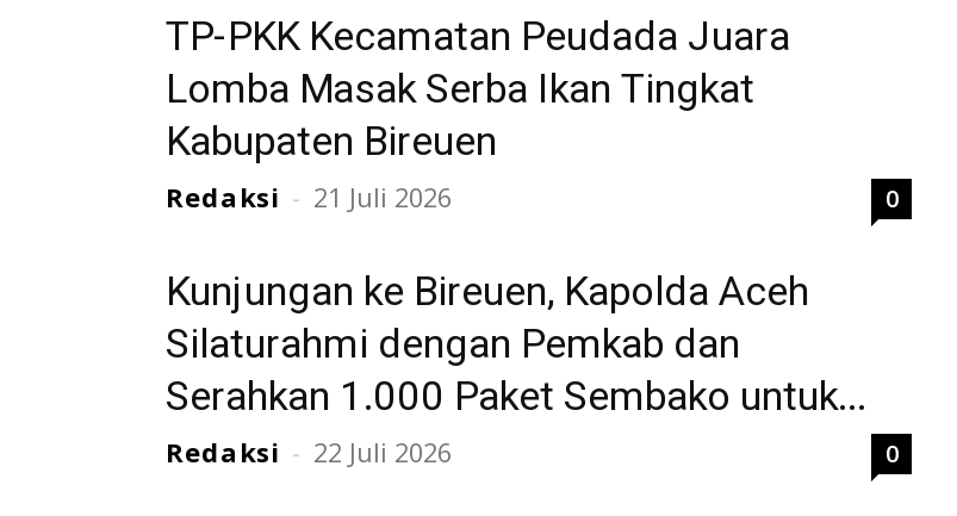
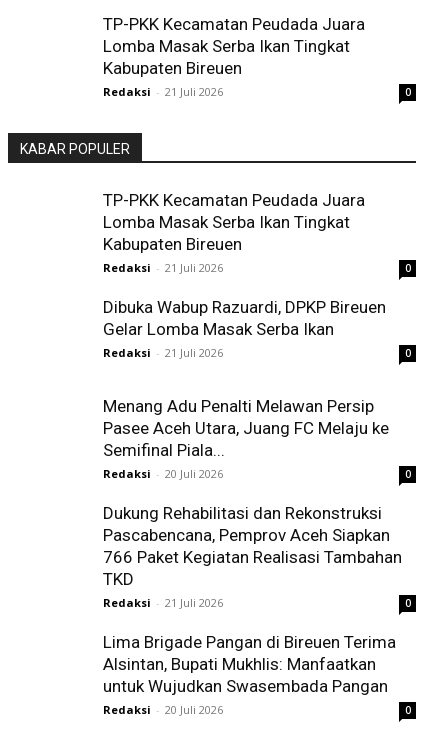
[166,268,866,470] Kunjungan ke Bireuen, Kapolda Aceh | Silaturahmi dengan Pemkab dan | Serahkan 1.000 Paket Sembako untuk... | Redaksi - 22 Juli 2026 -> [20,141,411,717] KABAR POPULER | TP-PKK Kecamatan Peudada Juara | Lomba Masak Serba Ikan Tingkat | Kabupaten Bireuen | Redaksi - 21 Juli 2026 | 0 | Dibuka Wabup Razuardi, DPKP Bireuen | Gelar Lomba Masak Serba Ikan | Redaksi - 21 Juli 2026 | 0 | Menang Adu Penalti Melawan Persip | Pasee Aceh Utara, Juang FC Melaju ke | Semifinal Piala... | Redaksi - 20 Juli 2026 | 0 | Dukung Rehabilitasi dan Rekonstruksi | Pascabencana, Pemprov Aceh Siapkan | 766 Paket Kegiatan Realisasi Tambahan | TKD | Redaksi - 21 Juli 2026 | 0 | Lima Brigade Pangan di Bireuen Terima | Alsintan, Bupati Mukhlis: Manfaatkan | untuk Wujudkan Swasembada Pangan | Redaksi - 20 Juli 2026

